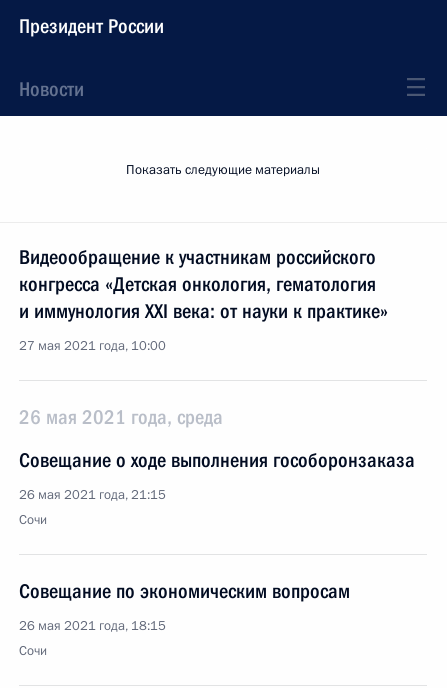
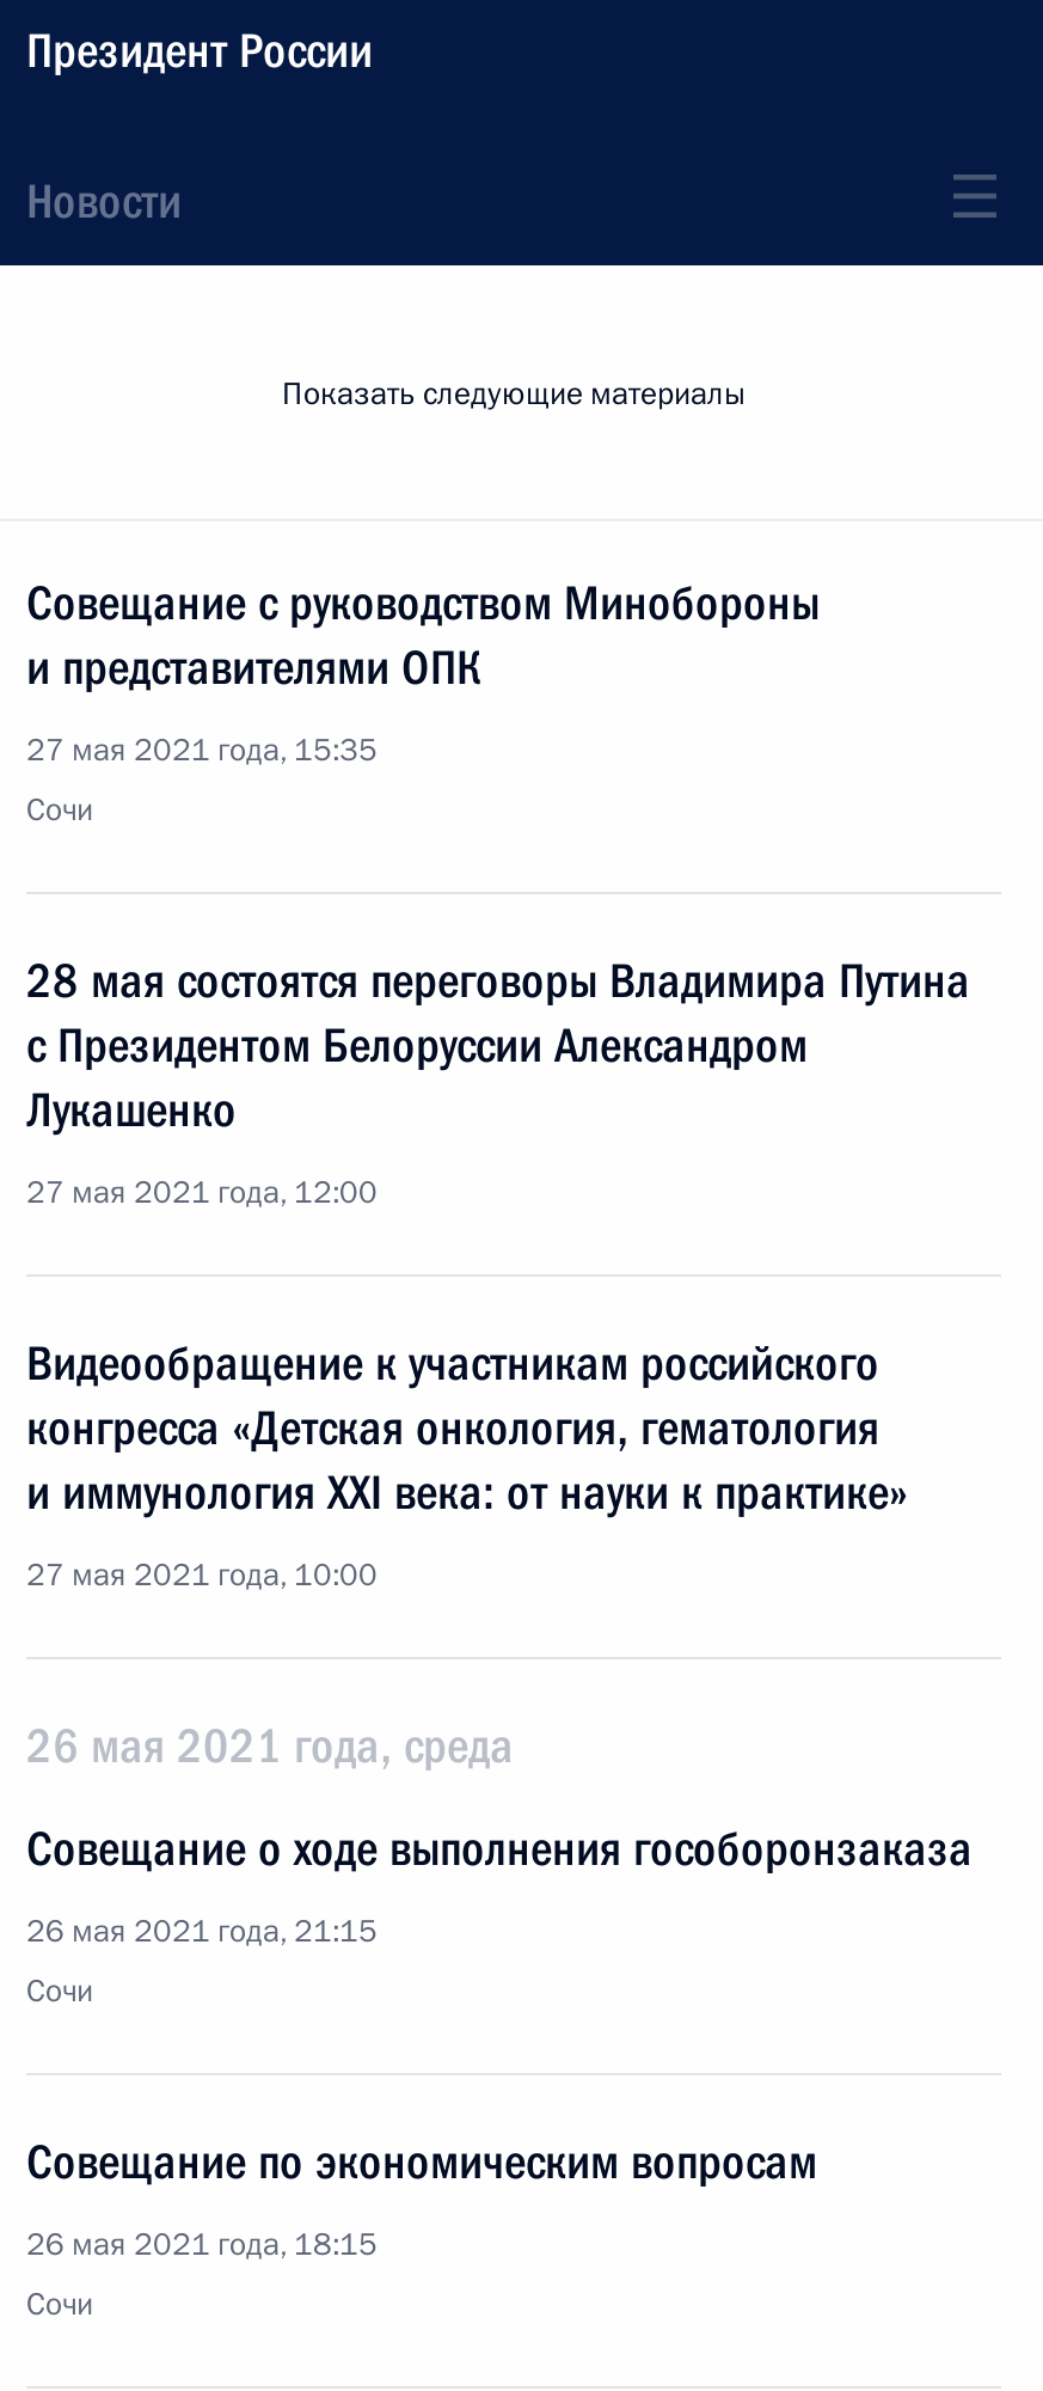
none -> [26,574,970,1215] Совещание с руководством Минобороны | и представителями ОПК | 27 мая 2021 года, 15:35 | Сочи | 28 мая состоятся переговоры Владимира Путина | с Президентом Белоруссии Александром | Лукашенко | 27 мая 2021 года, 12:00

